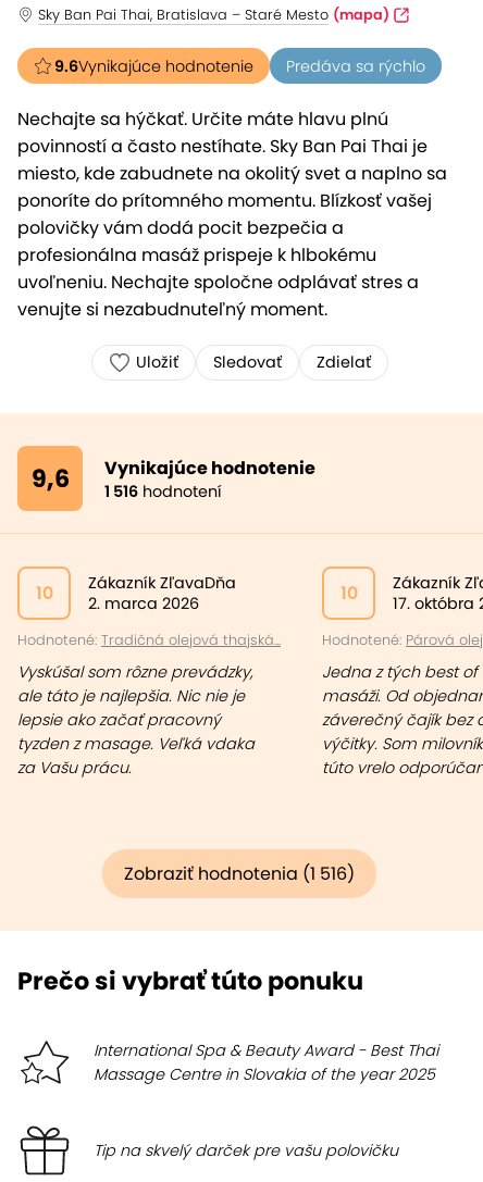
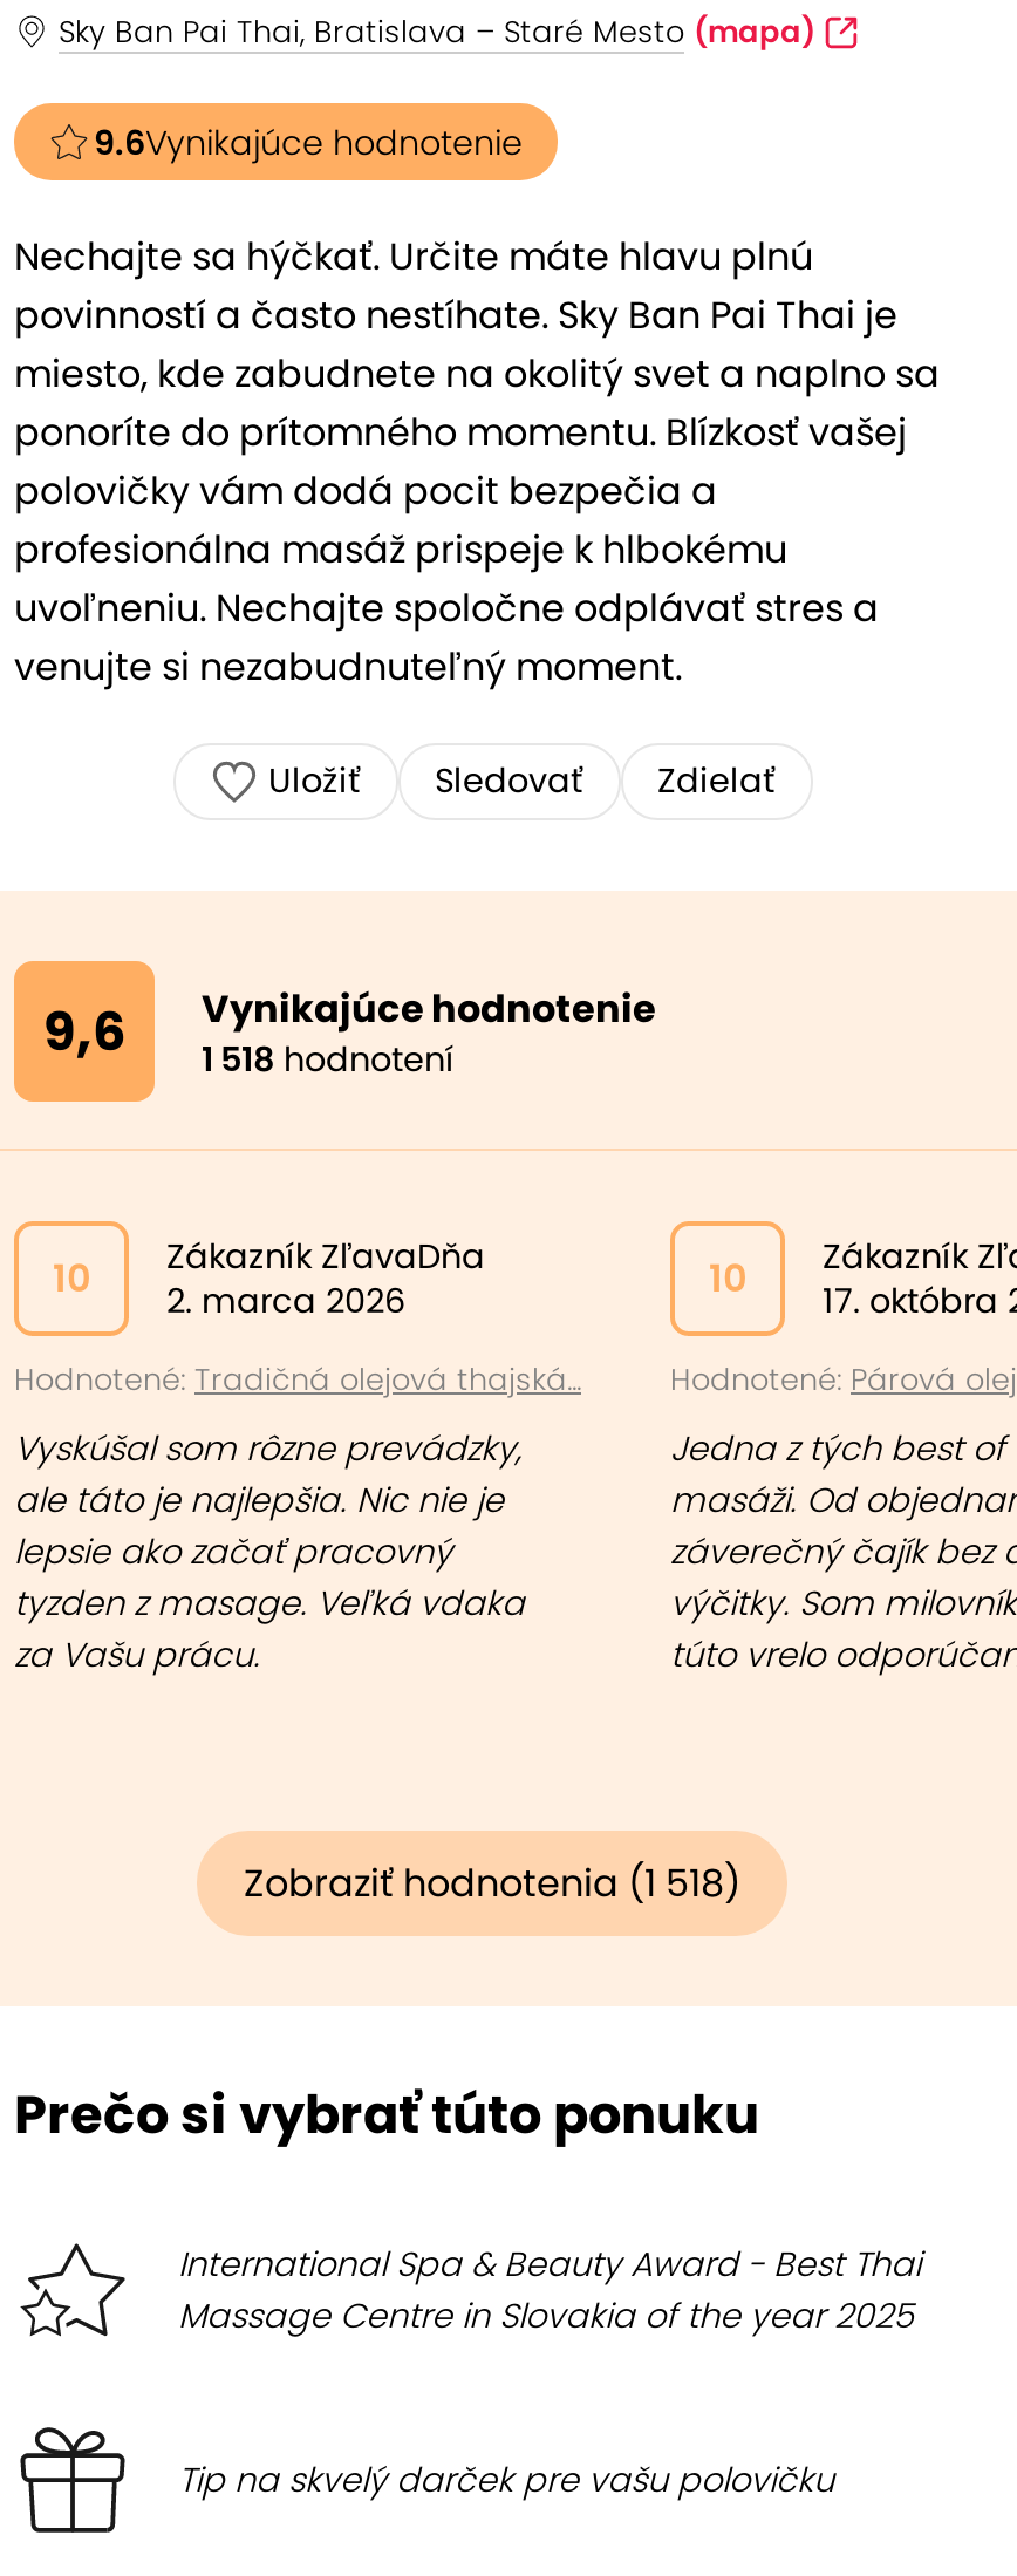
[286,55,425,77] Predáva sa rýchlo -> none
[31,456,315,502] 9,6 1 516 hodnotení Vynikajúce hodnotenie -> [43,982,656,1083] 9,6 1 518 hodnotení Vynikajúce hodnotenie
[124,861,355,886] Zobraziť hodnotenia (1 516) -> [244,1856,740,1910] Zobraziť hodnotenia (1 518)

